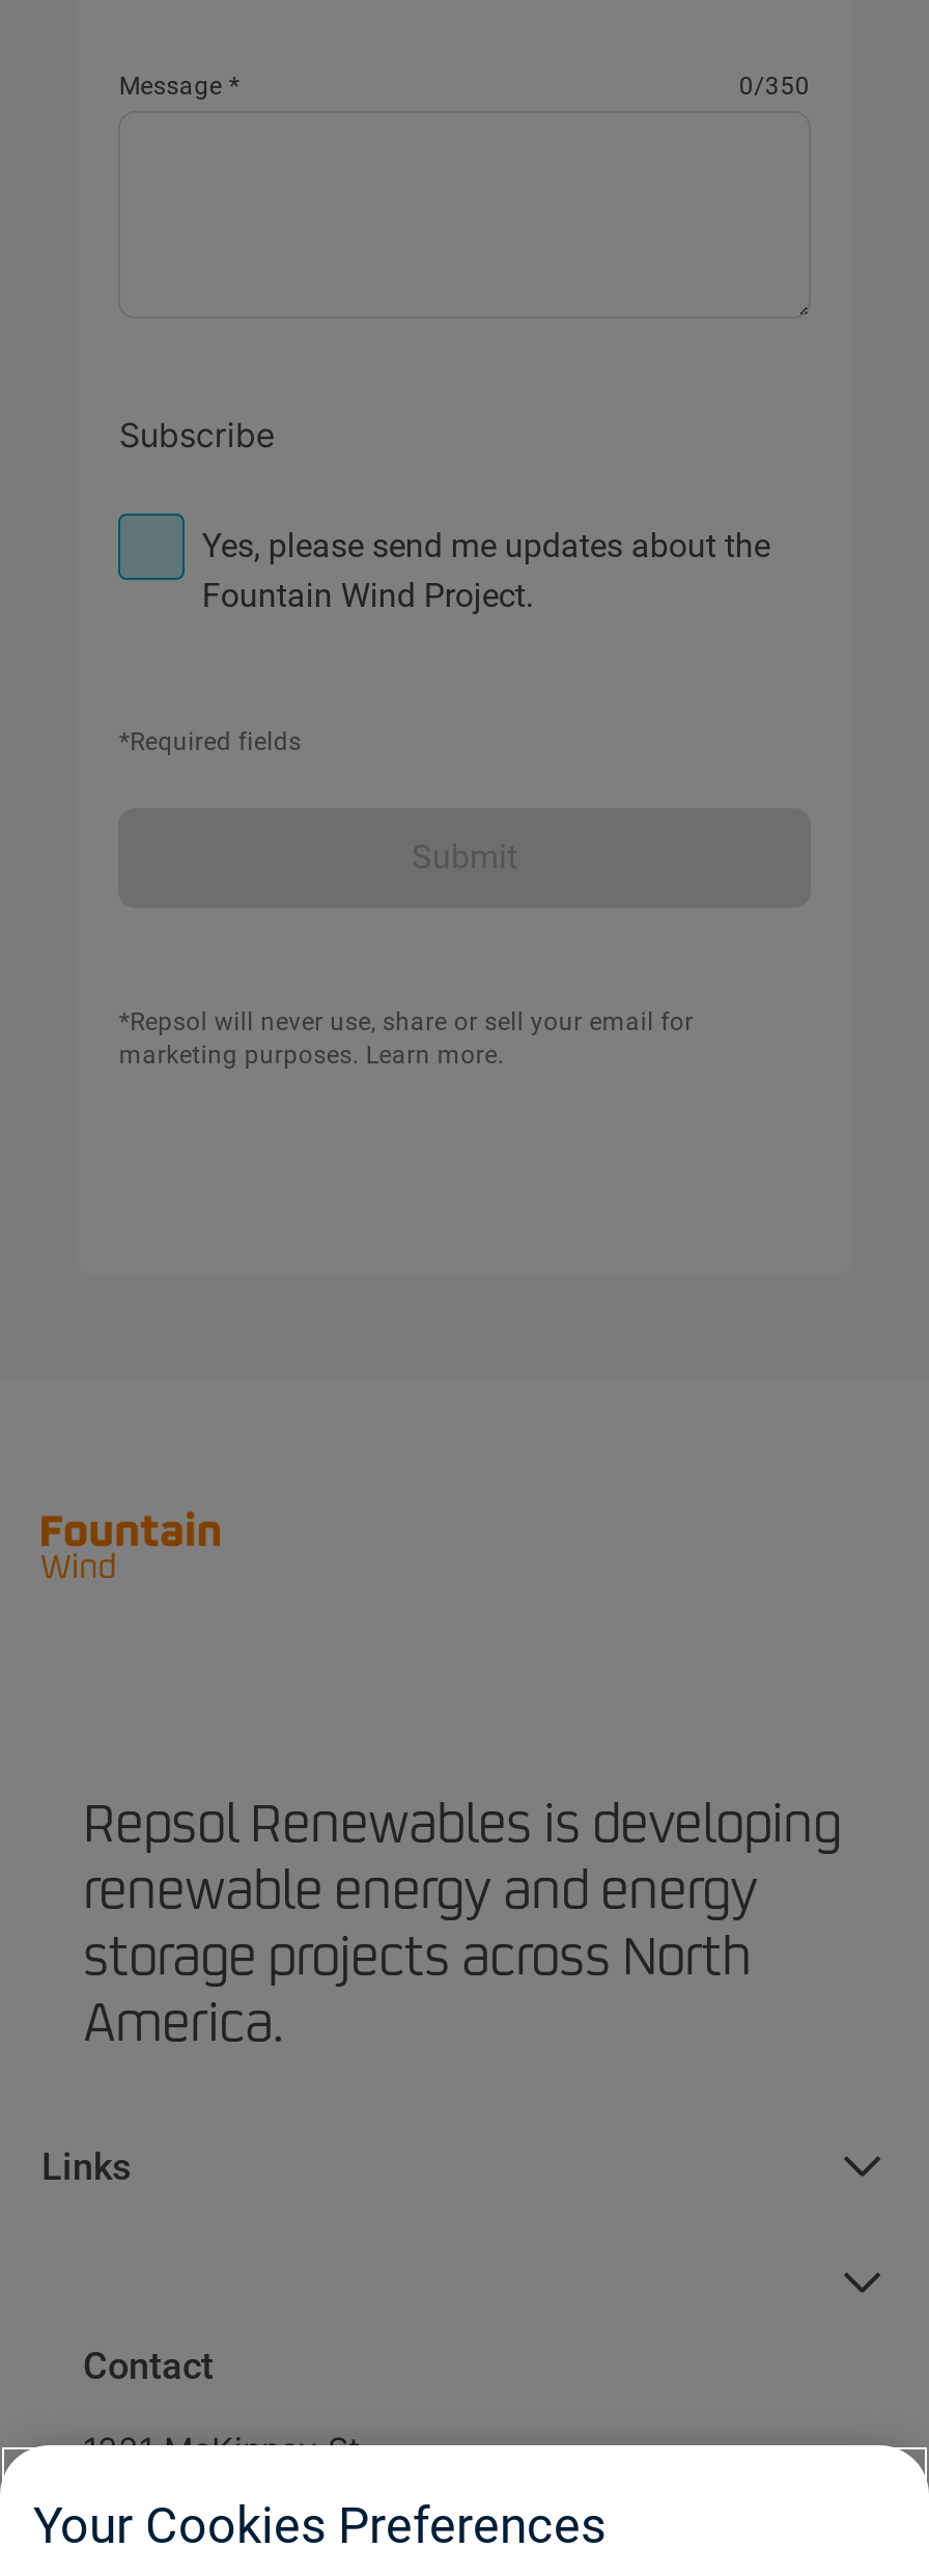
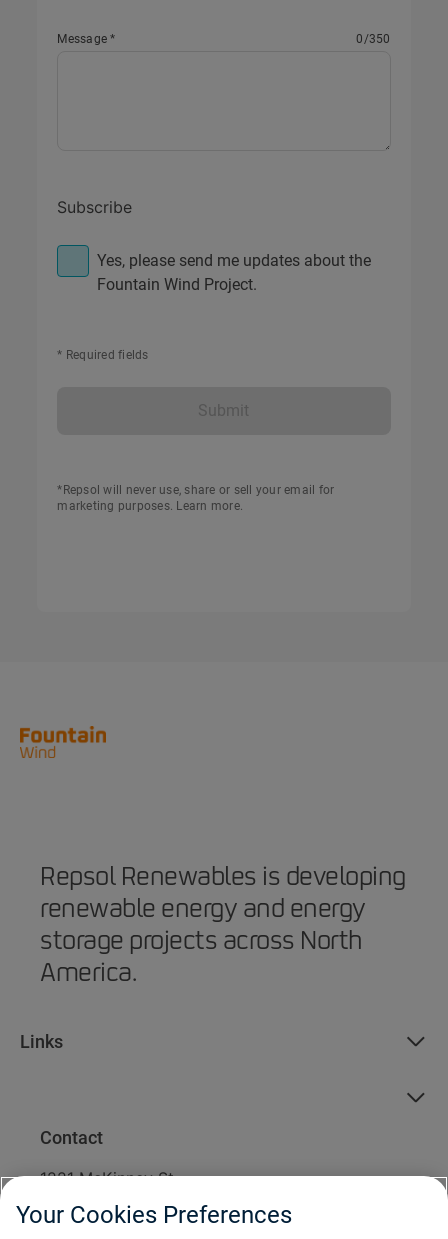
[119,727,301,756] *Required fields -> [57,348,149,362] * Required fields

